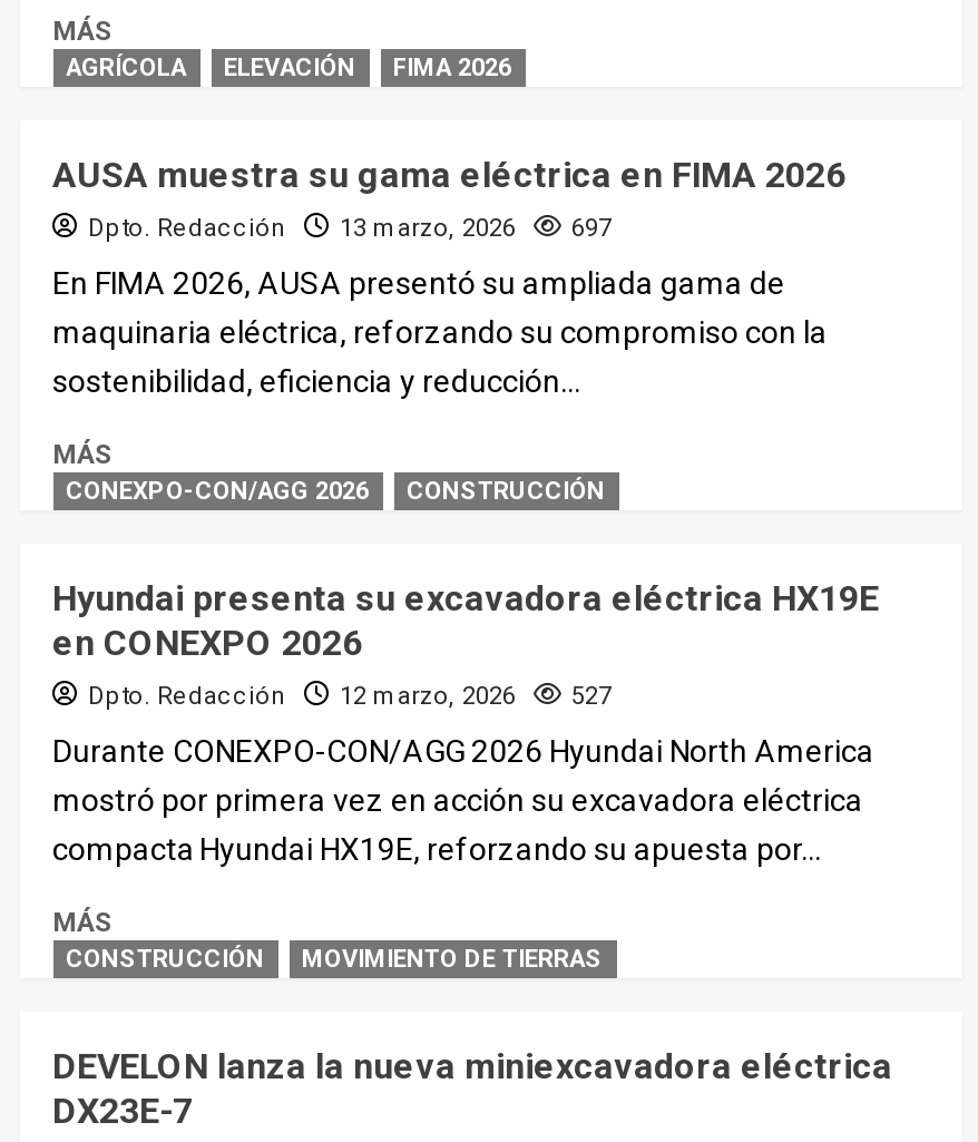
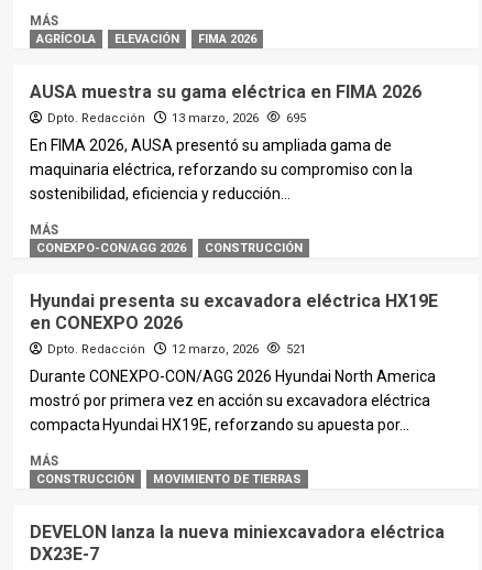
[88,215,612,244] Dpto. Redacción 13 marzo, 2026 697 -> [47,112,305,126] Dpto. Redacción 13 marzo, 2026 695
[88,683,612,712] Dpto. Redacción 12 marzo, 2026 527 -> [47,343,305,357] Dpto. Redacción 12 marzo, 2026 521

